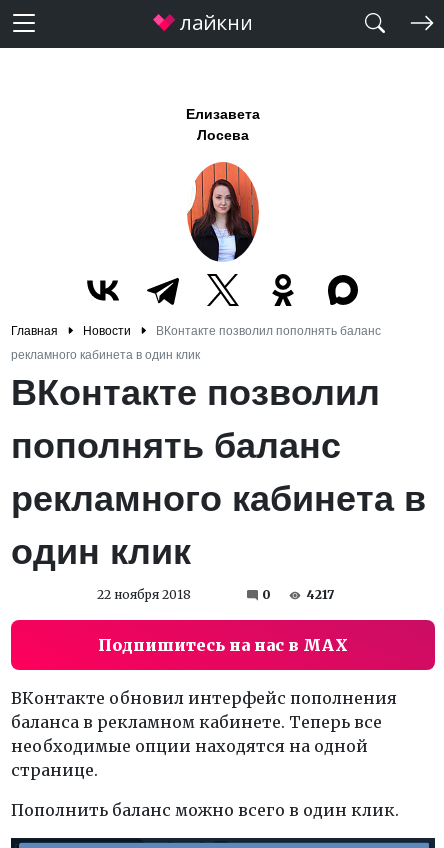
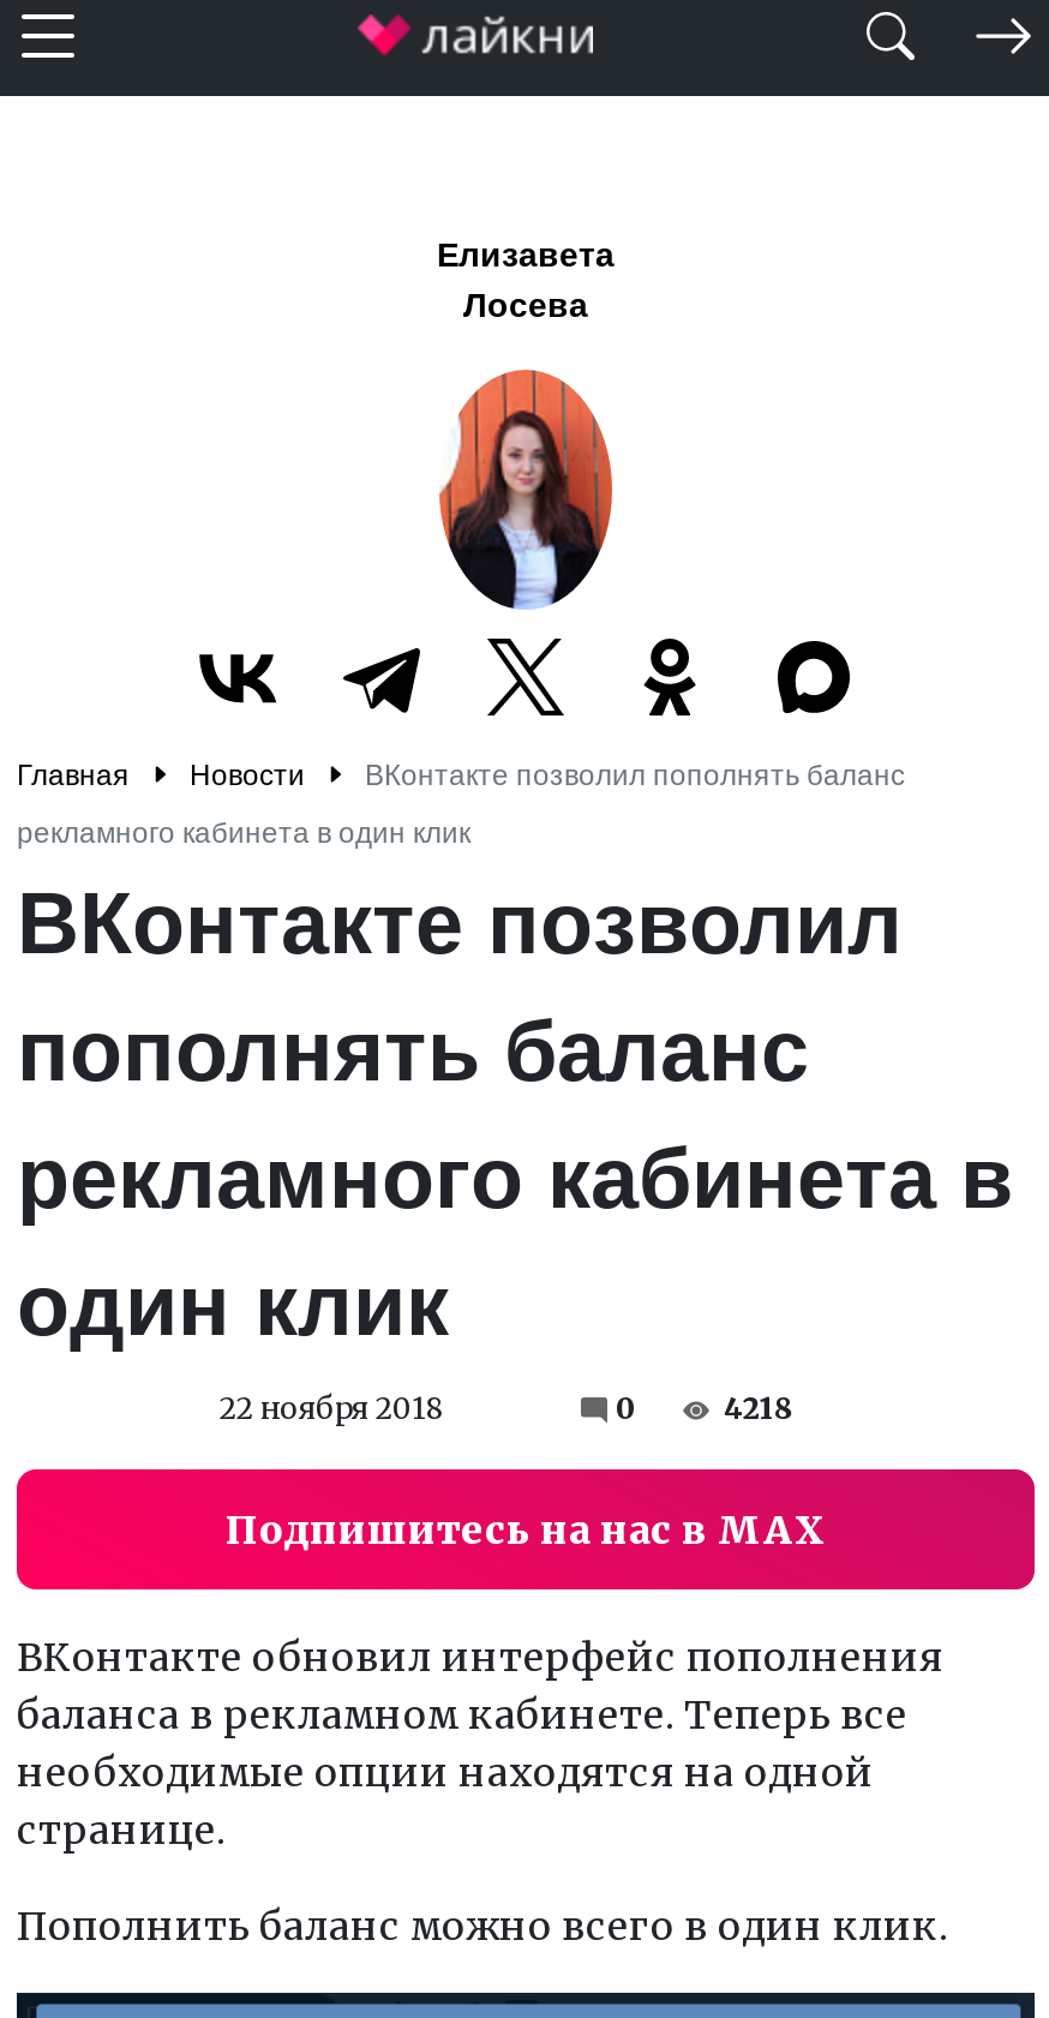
[306,587,333,602] 4217 -> [724,1390,793,1426] 4218

